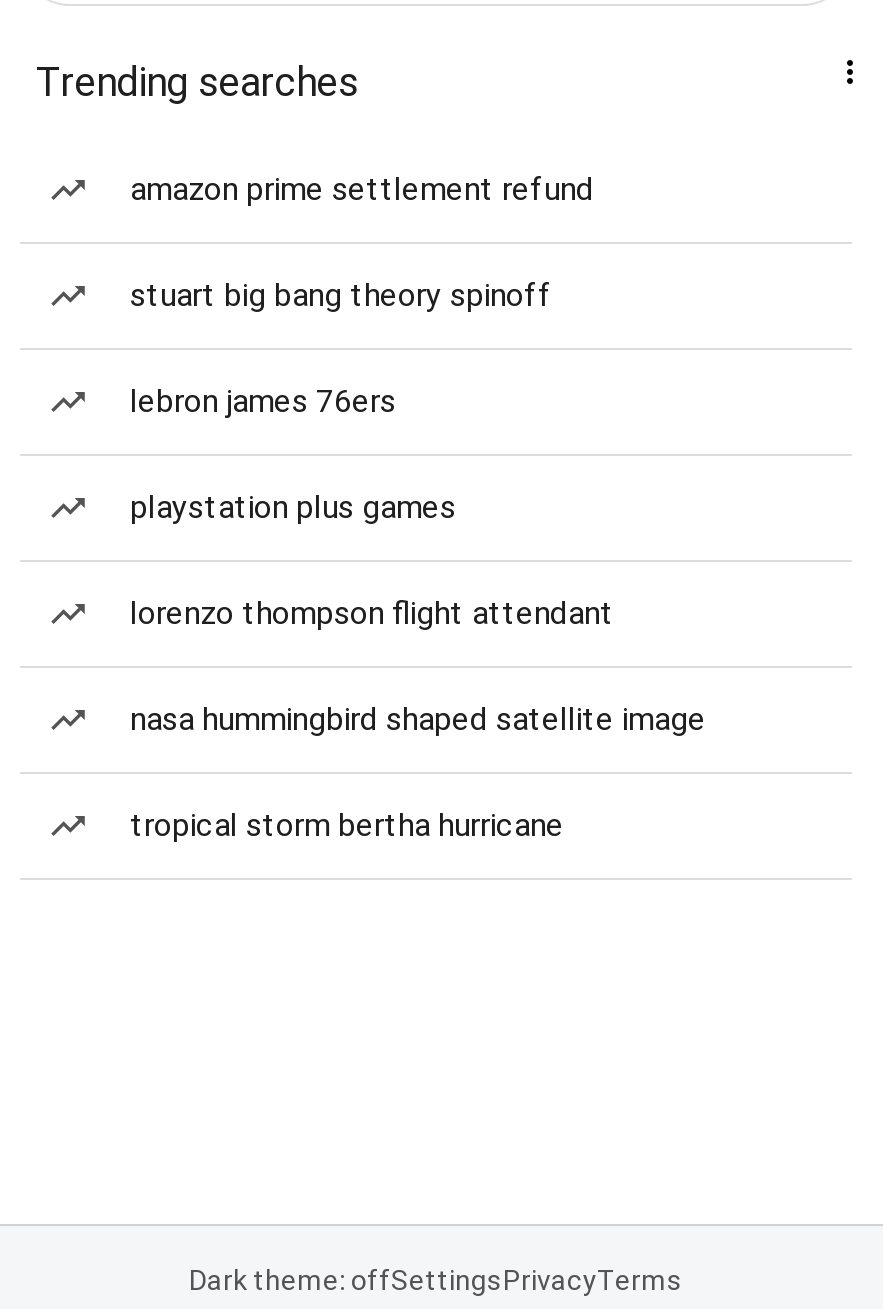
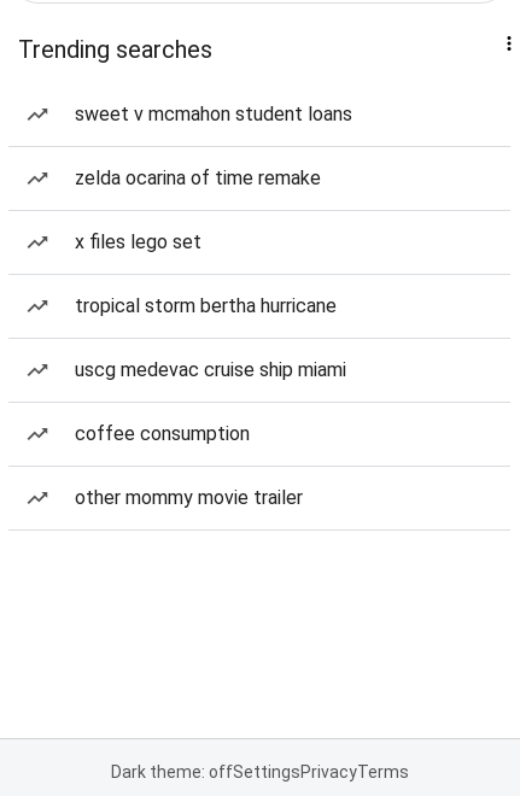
[130,170,706,738] amazon prime settlement refund | stuart big bang theory spinoff | lebron james 76ers | playstation plus games | lorenzo thompson flight attendant | nasa hummingbird shaped satellite image -> [75,103,352,253] sweet v mcmahon student loans | zelda ocarina of time remake | x files lego set
moved [130,806,564,844] -> [75,294,337,317]: tropical storm bertha hurricane
none -> [75,358,346,509] uscg medevac cruise ship miami | coffee consumption | other mommy movie trailer

